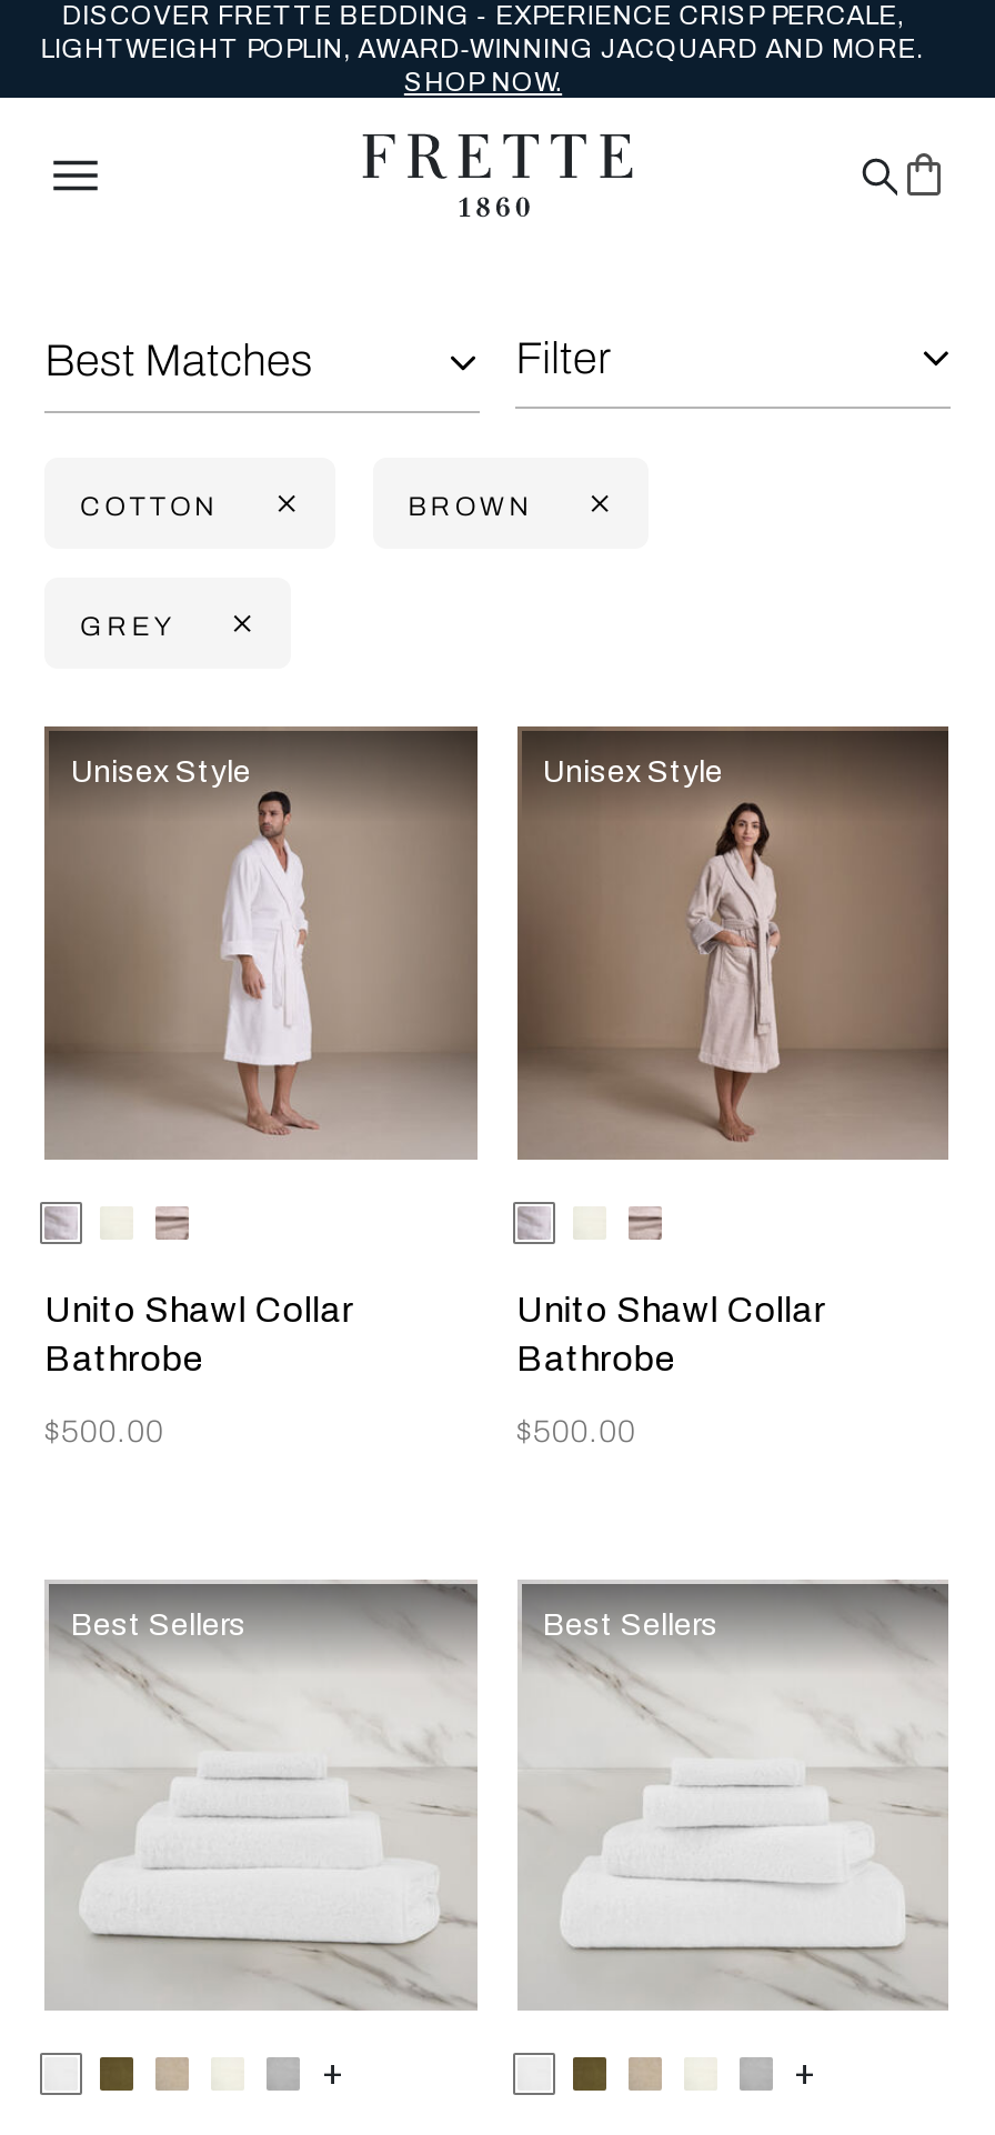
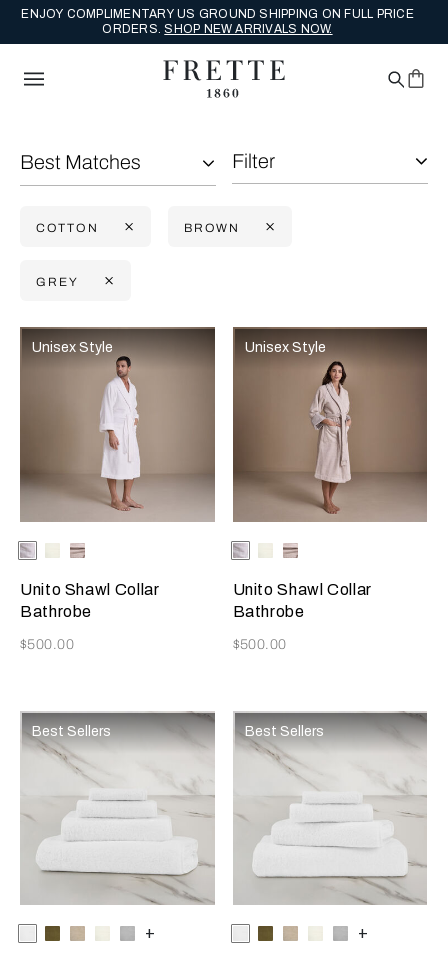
[41,0,925,97] DISCOVER FRETTE BEDDING - EXPERIENCE CRISP PERCALE, | LIGHTWEIGHT POPLIN, AWARD-WINNING JACQUARD AND MORE. | SHOP NOW. -> [21,7,414,36] ENJOY COMPLIMENTARY US GROUND SHIPPING ON FULL PRICE | ORDERS. SHOP NEW ARRIVALS NOW.

